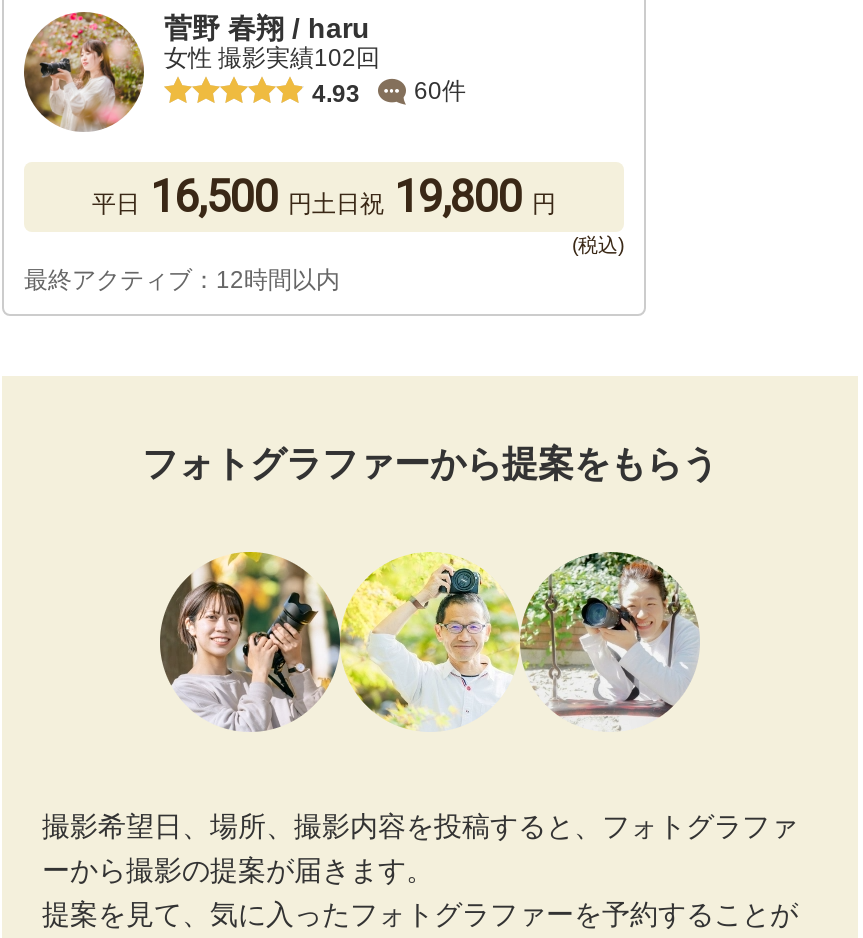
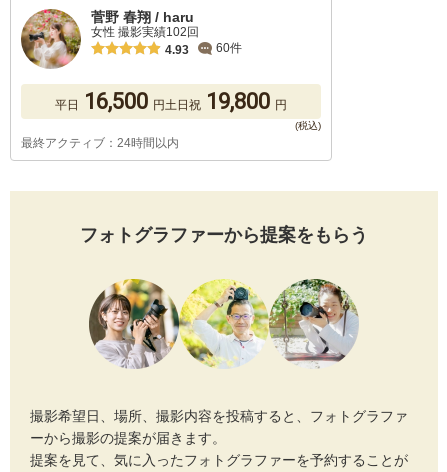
[24,267,340,295] 最終アクティブ：12時間以内 -> [21,136,179,150] 最終アクティブ：24時間以内

